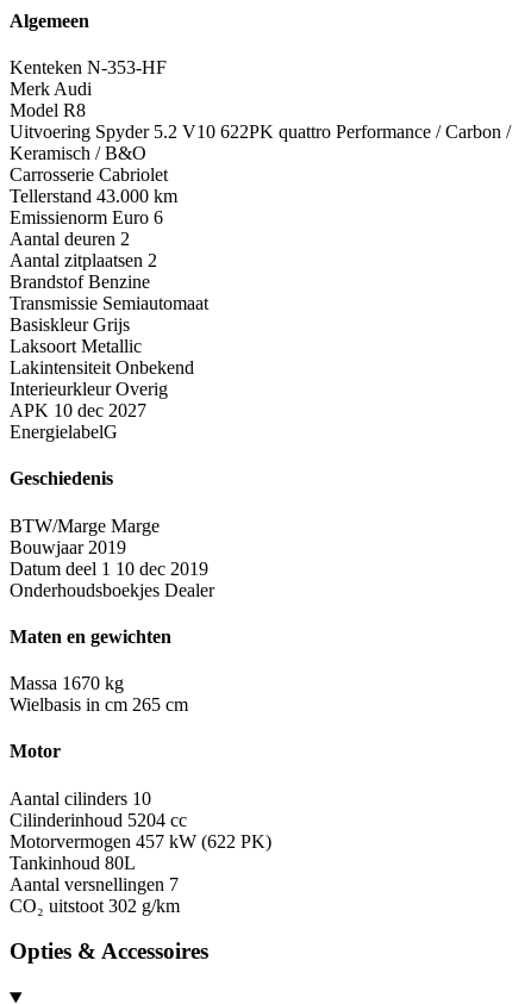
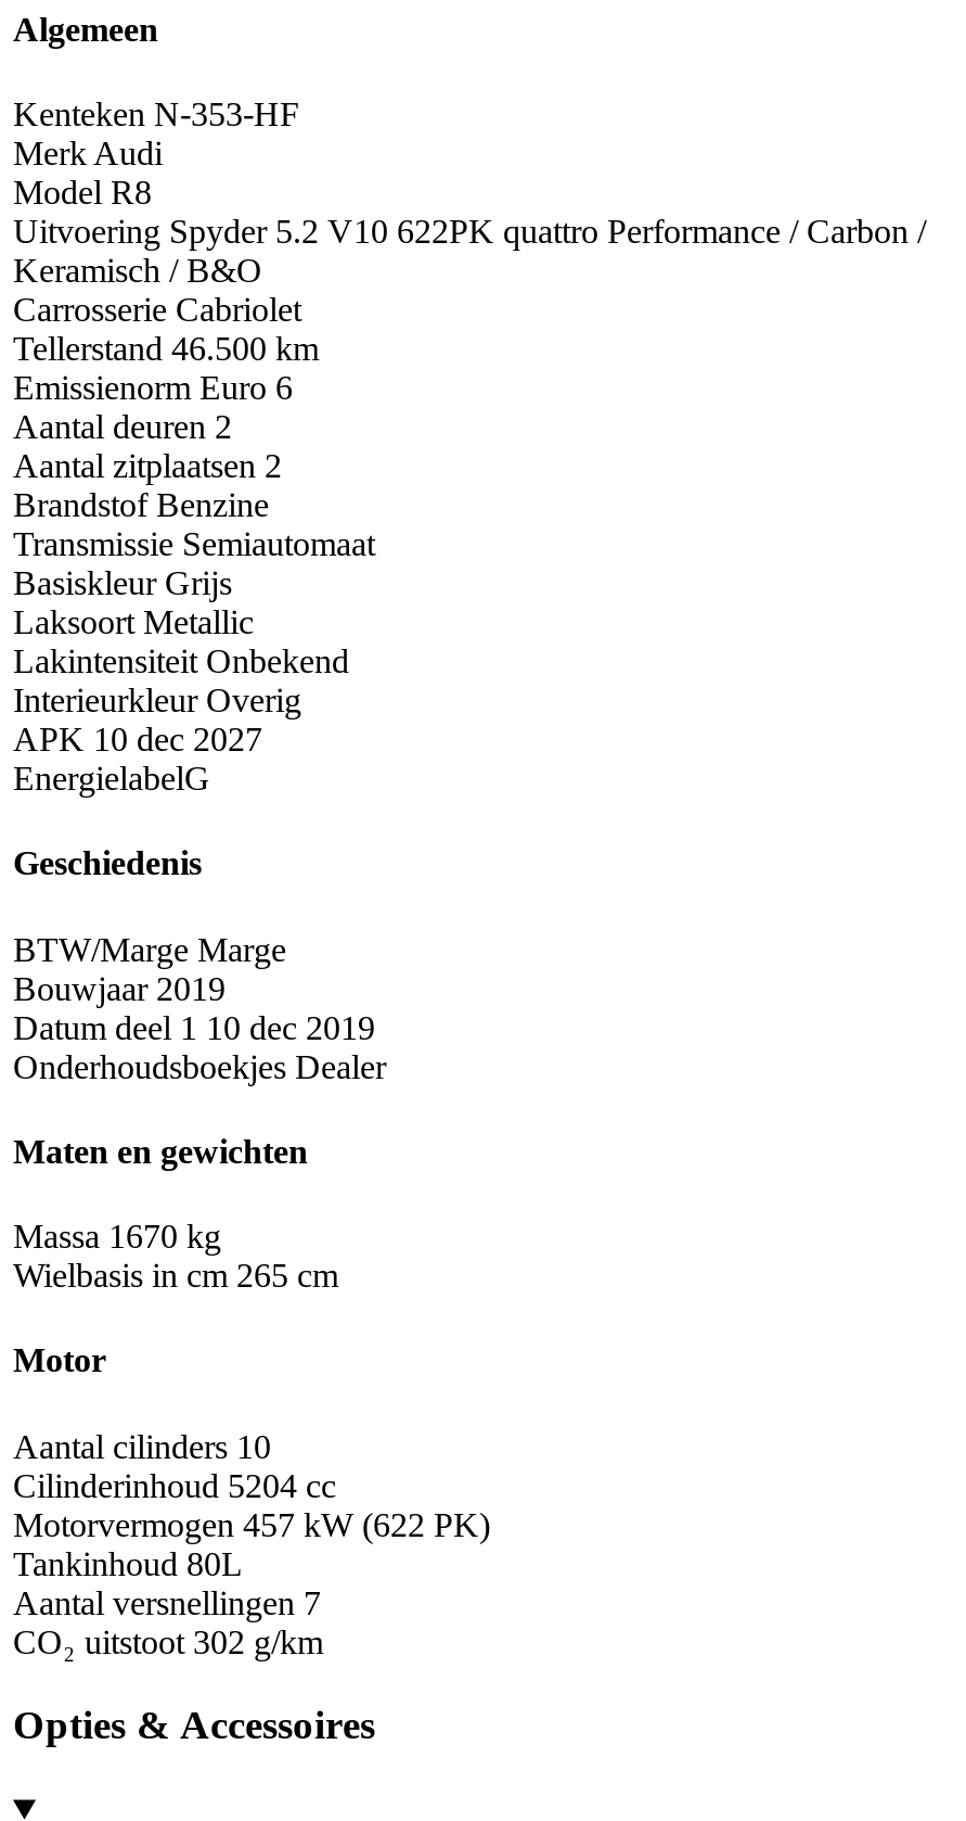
[10,186,177,206] Tellerstand 43.000 km -> [13,330,319,367] Tellerstand 46.500 km

